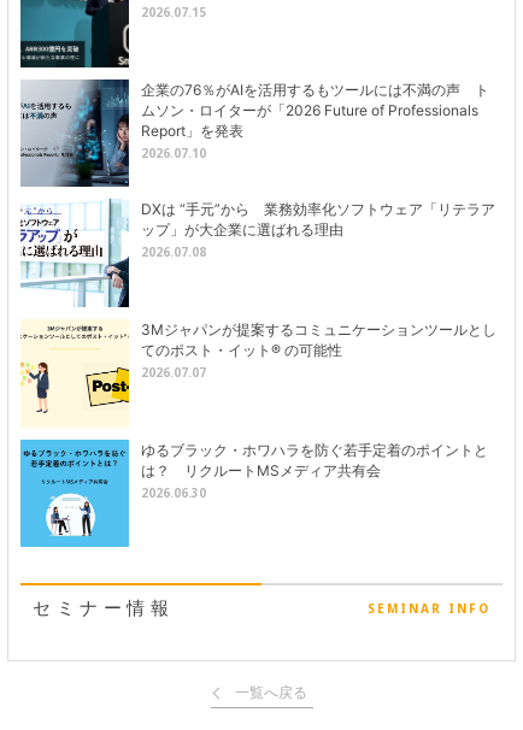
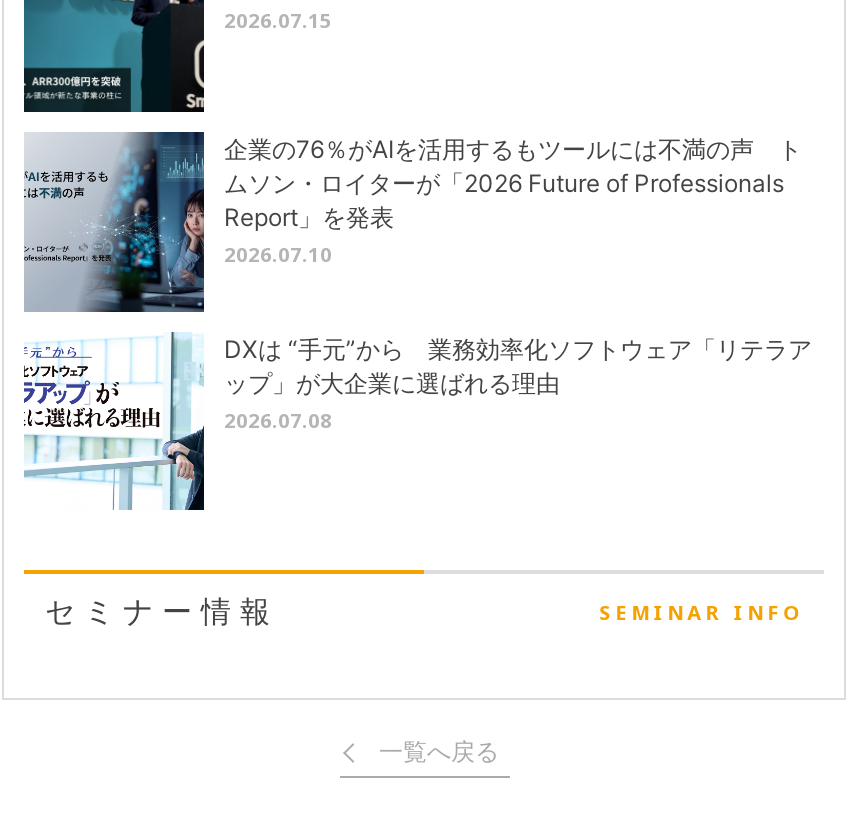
[19,320,496,426] [image] | 3Mジャパンが提案するコミュニケーションツールとし | てのポスト・イット® の可能性 | 2026.07.07 -> none
[19,438,488,548] [image] | ゆるブラック・ホワハラを防ぐ若手定着のポイントと | は？ リクルートMSメディア共有会 | 2026.06.30 -> none

